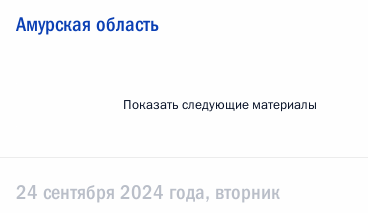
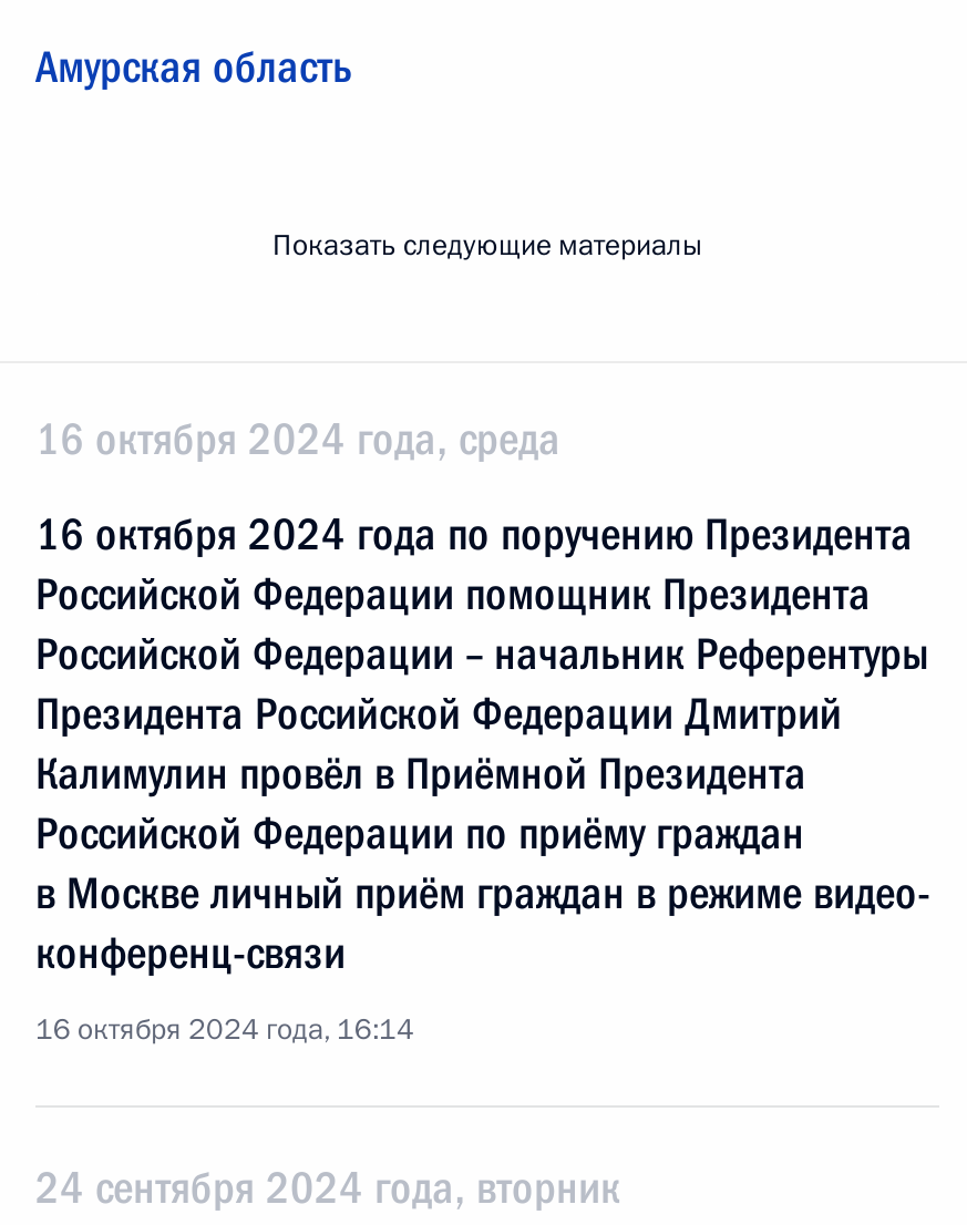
none -> [35,412,930,1050] 16 октября 2024 года, среда | 16 октября 2024 года по поручению Президента | Российской Федерации помощник Президента | Российской Федерации – начальник Референтуры | Президента Российской Федерации Дмитрий | Калимулин провёл в Приёмной Президента | Российской Федерации по приёму граждан | в Москве личный приём граждан в режиме видео- | конференц-связи | 16 октября 2024 года, 16:14

